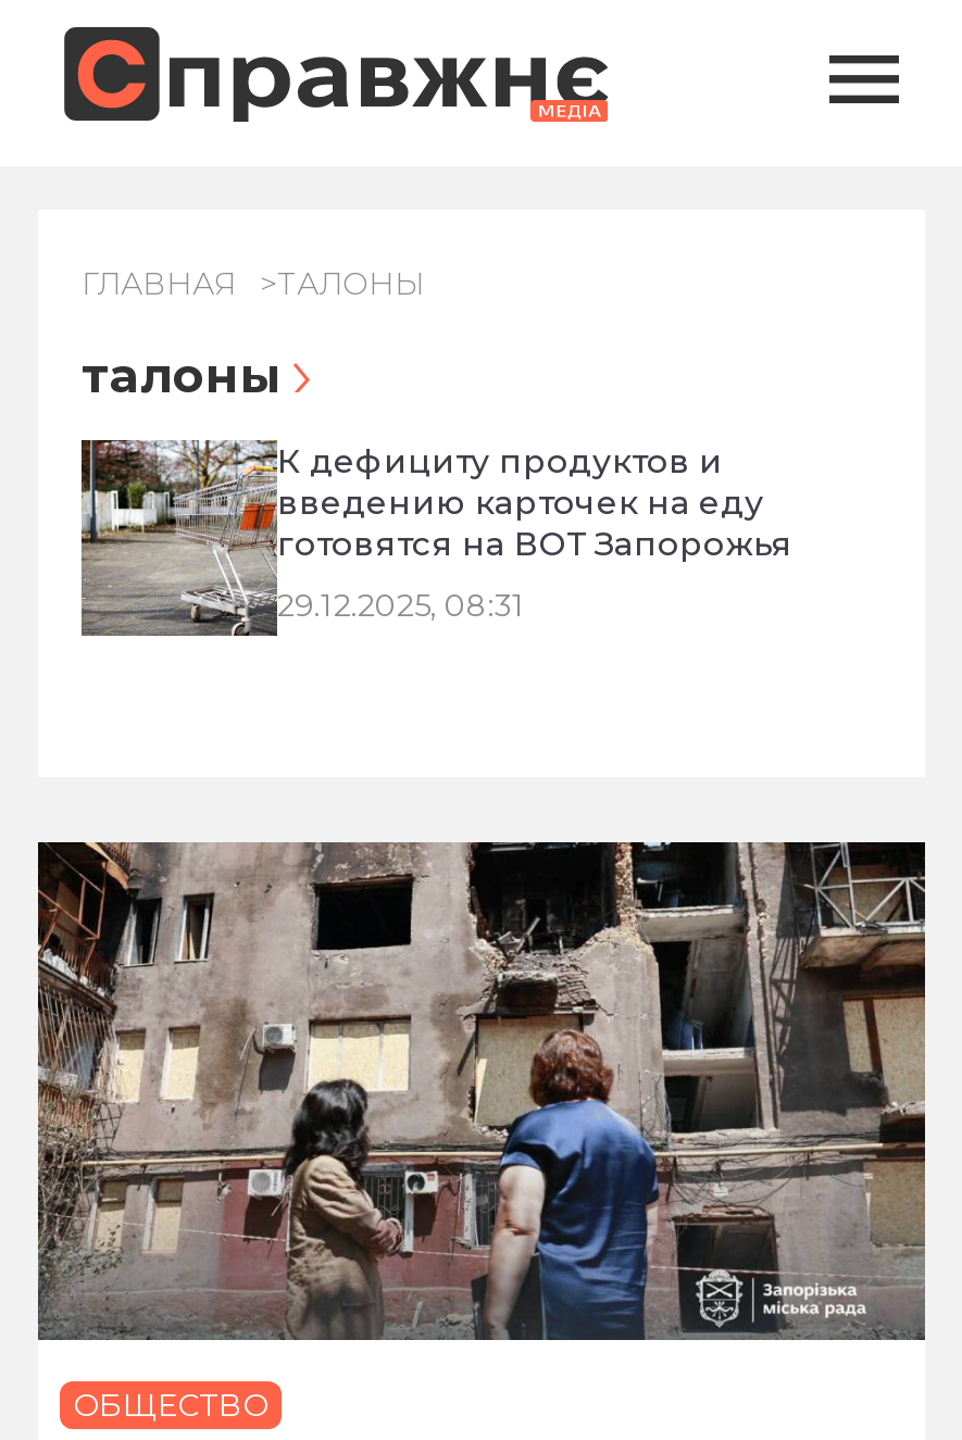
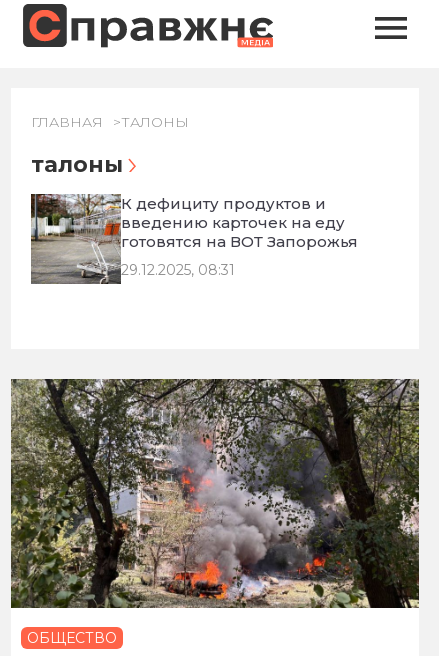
[38,840,927,1342] [image] -> [11,378,420,609] [image]

